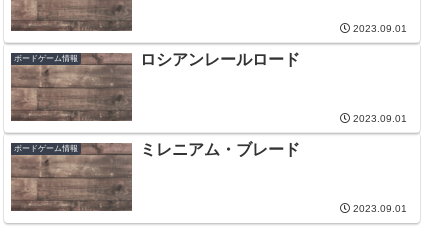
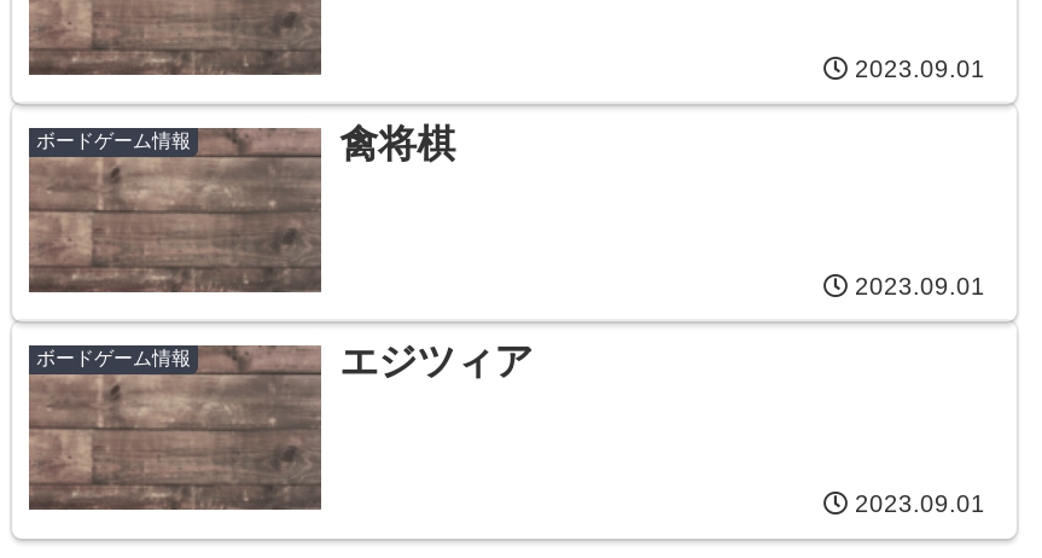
[140,51,300,68] ロシアンレールロード -> [340,124,455,165] 禽将棋
[140,141,300,158] ミレニアム・ブレード -> [340,341,533,382] エジツィア

